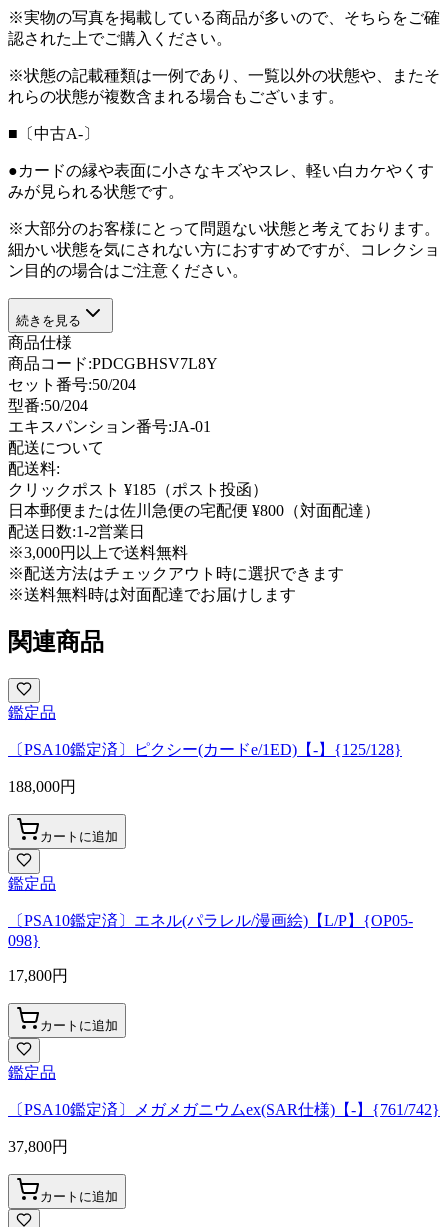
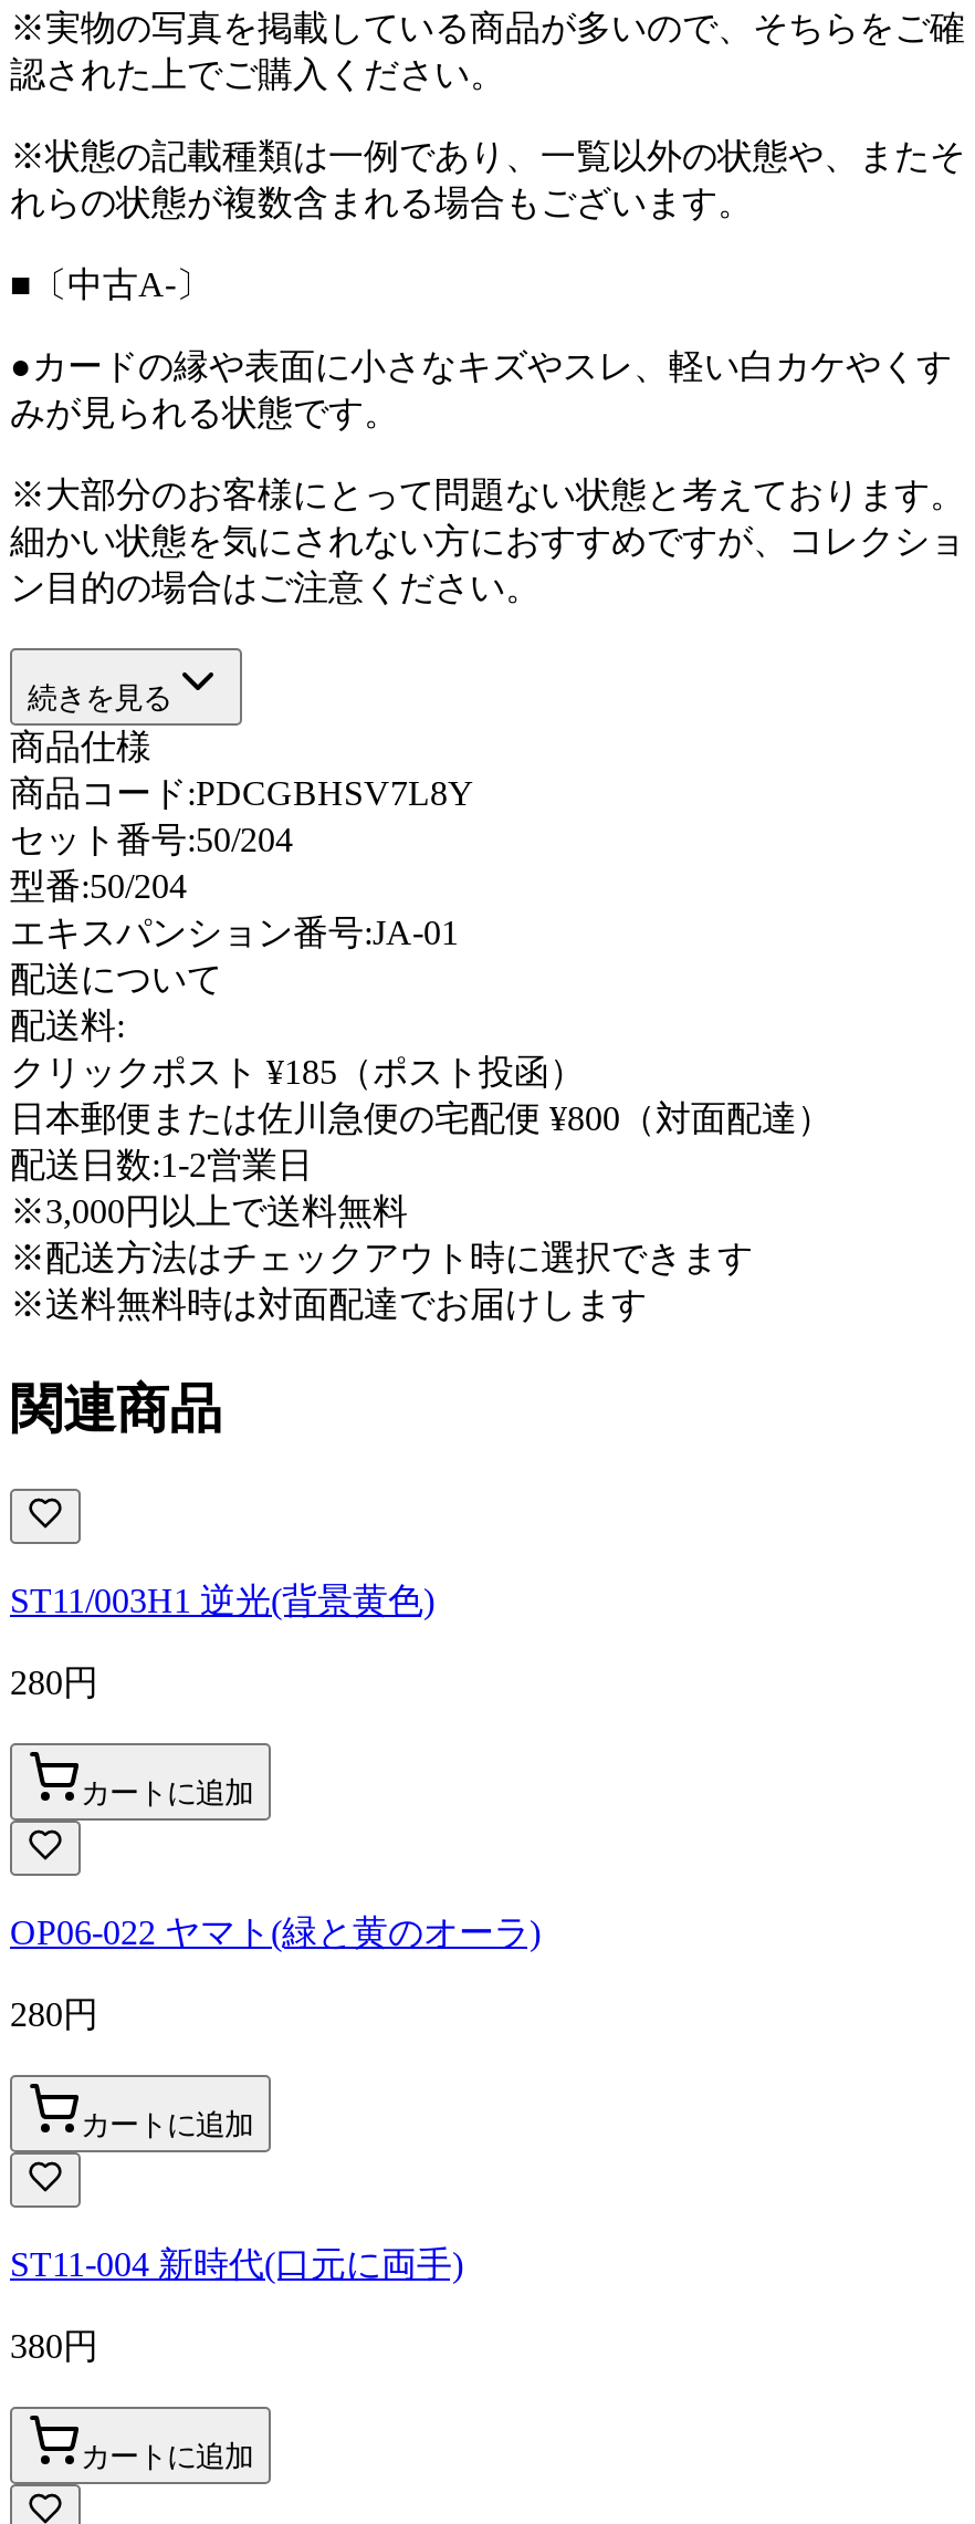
[8,704,402,795] 鑑定品 | 〔PSA10鑑定済〕ピクシー(カードe/1ED)【-】{125/128} | 188,000円 -> [10,1582,434,1702] ST11/003H1 逆光(背景黄色) | 280円
[8,875,413,984] 鑑定品 | 〔PSA10鑑定済〕エネル(パラレル/漫画絵)【L/P】{OP05- | 098} | 17,800円 -> [10,1914,541,2033] OP06-022 ヤマト(緑と黄のオーラ) | 280円
[8,1064,440,1155] 鑑定品 | 〔PSA10鑑定済〕メガメガニウムex(SAR仕様)【-】{761/742} | 37,800円 -> [10,2246,463,2365] ST11-004 新時代(口元に両手) | 380円

